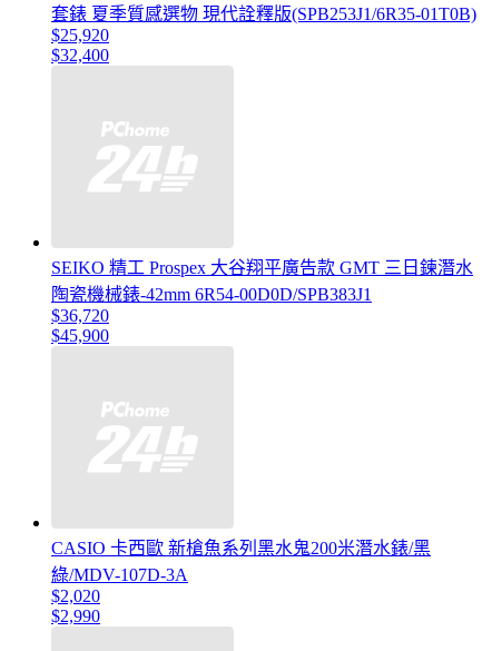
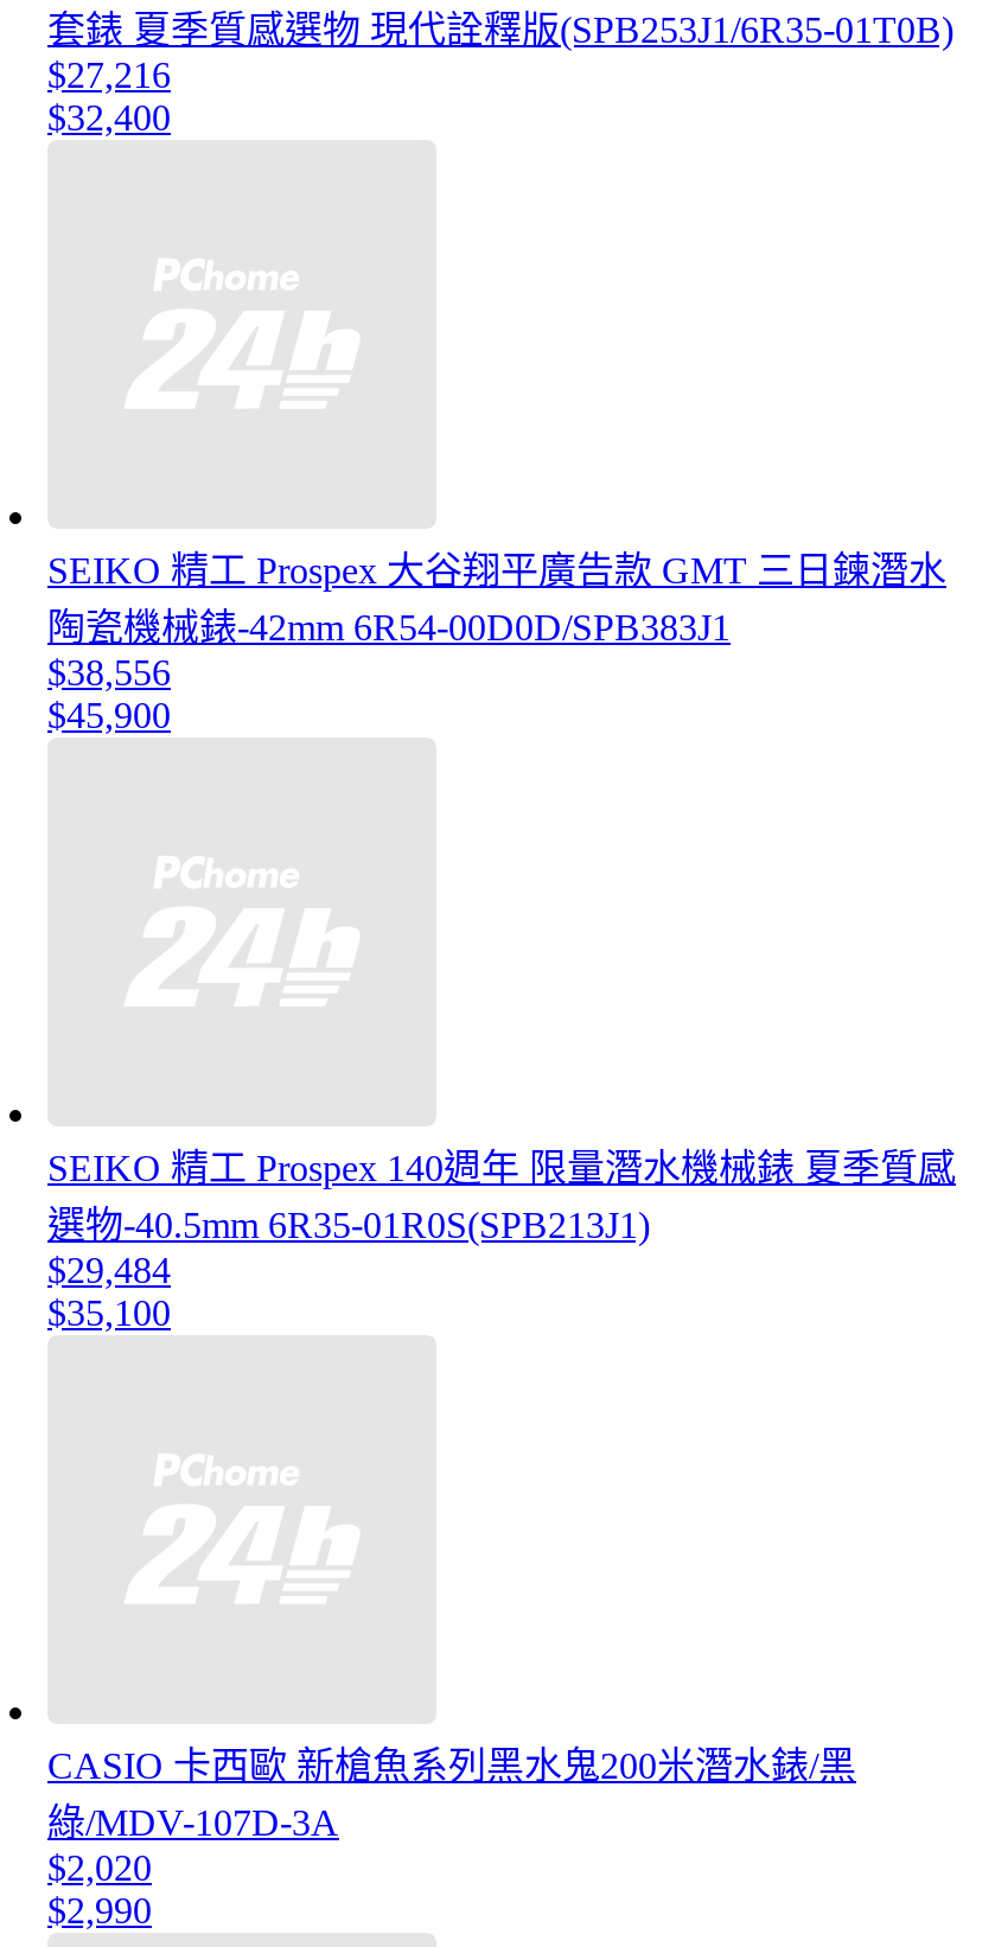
[51,26,109,45] $25,920 -> [47,55,171,96] $27,216
[51,306,109,325] $36,720 -> [47,653,171,693] $38,556
none -> [47,1149,956,1334] SEIKO 精工 Prospex 140週年 限量潛水機械錶 夏季質感 | 選物-40.5mm 6R35-01R0S(SPB213J1) | $29,484 | $35,100

